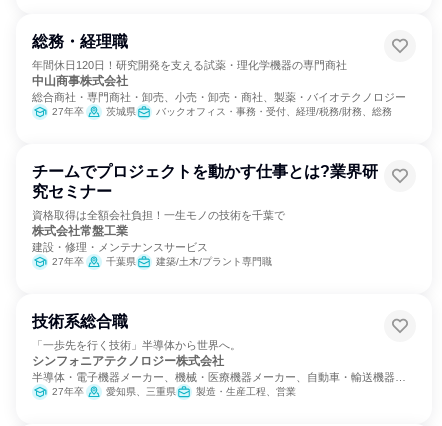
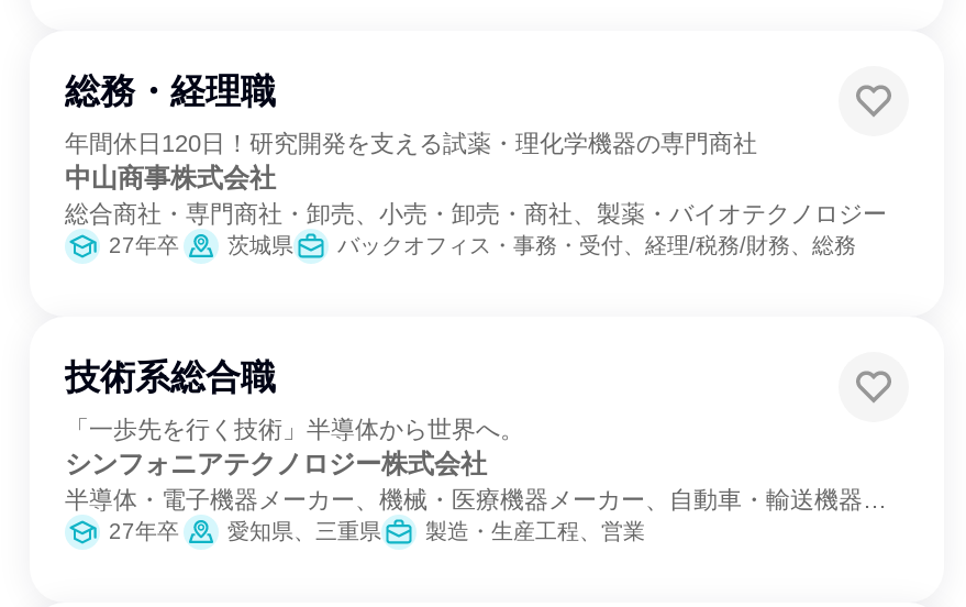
[32,163,378,267] チームでプロジェクトを動かす仕事とは?業界研 | 究セミナー | 資格取得は全額会社負担！一生モノの技術を千葉で | 株式会社常盤工業 | 建設・修理・メンテナンスサービス | 27年卒 | 千葉県 | 建築/土木/プラント専門職 -> none

